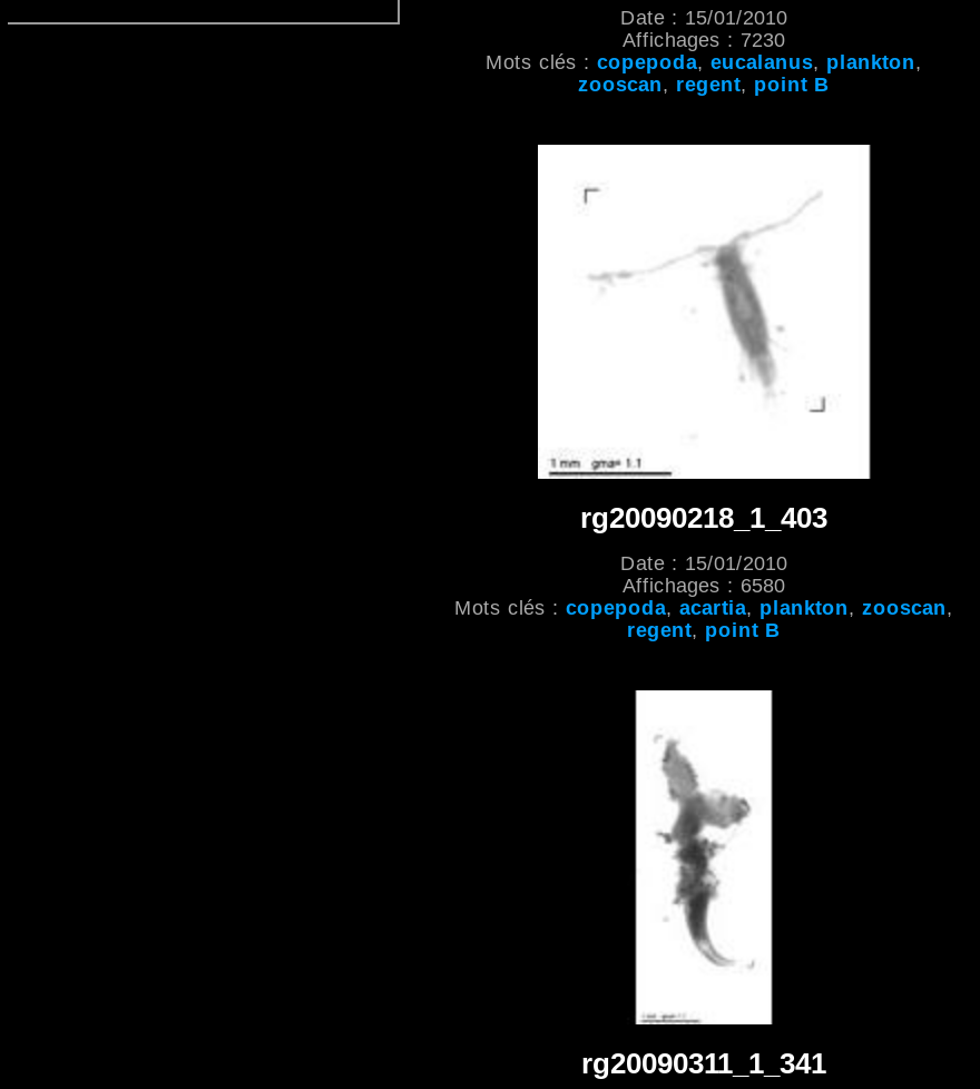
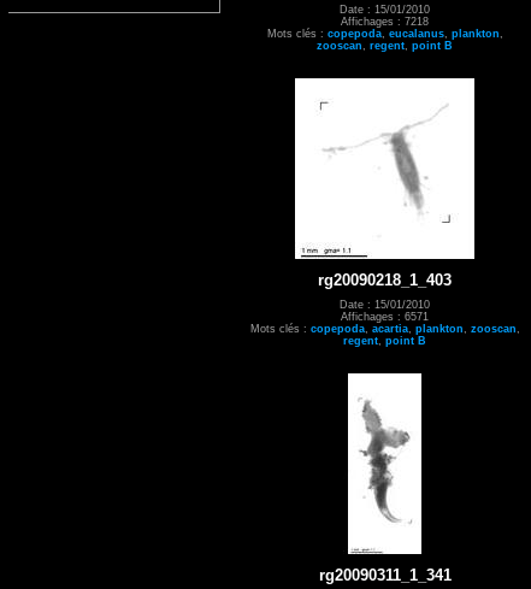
[623,28,785,51] Affichages : 7230 -> [341,15,429,27] Affichages : 7218
[623,574,785,596] Affichages : 6580 -> [341,310,429,322] Affichages : 6571

